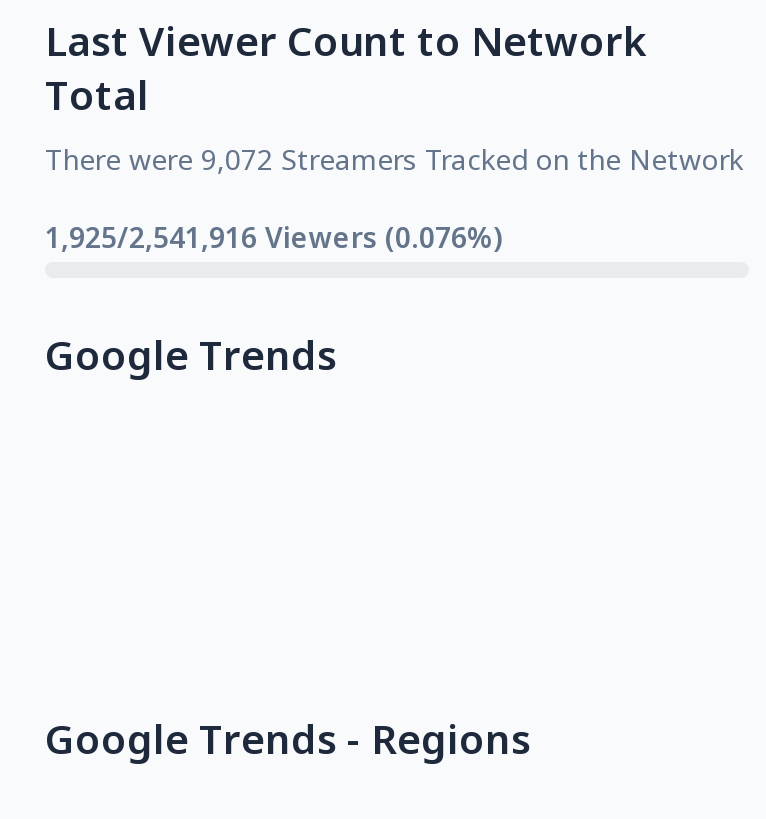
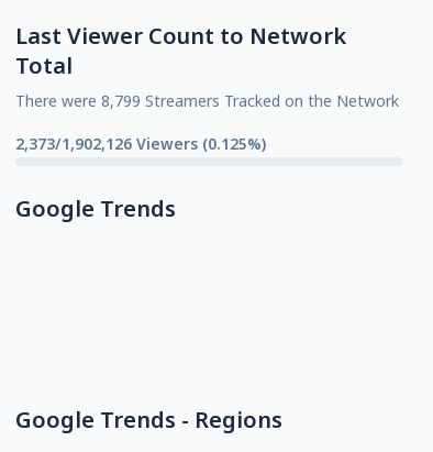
[45,140,743,178] There were 9,072 Streamers Tracked on the Network -> [15,90,399,111] There were 8,799 Streamers Tracked on the Network
[45,218,501,256] 1,925/2,541,916 Viewers (0.076%) -> [15,133,266,154] 2,373/1,902,126 Viewers (0.125%)

